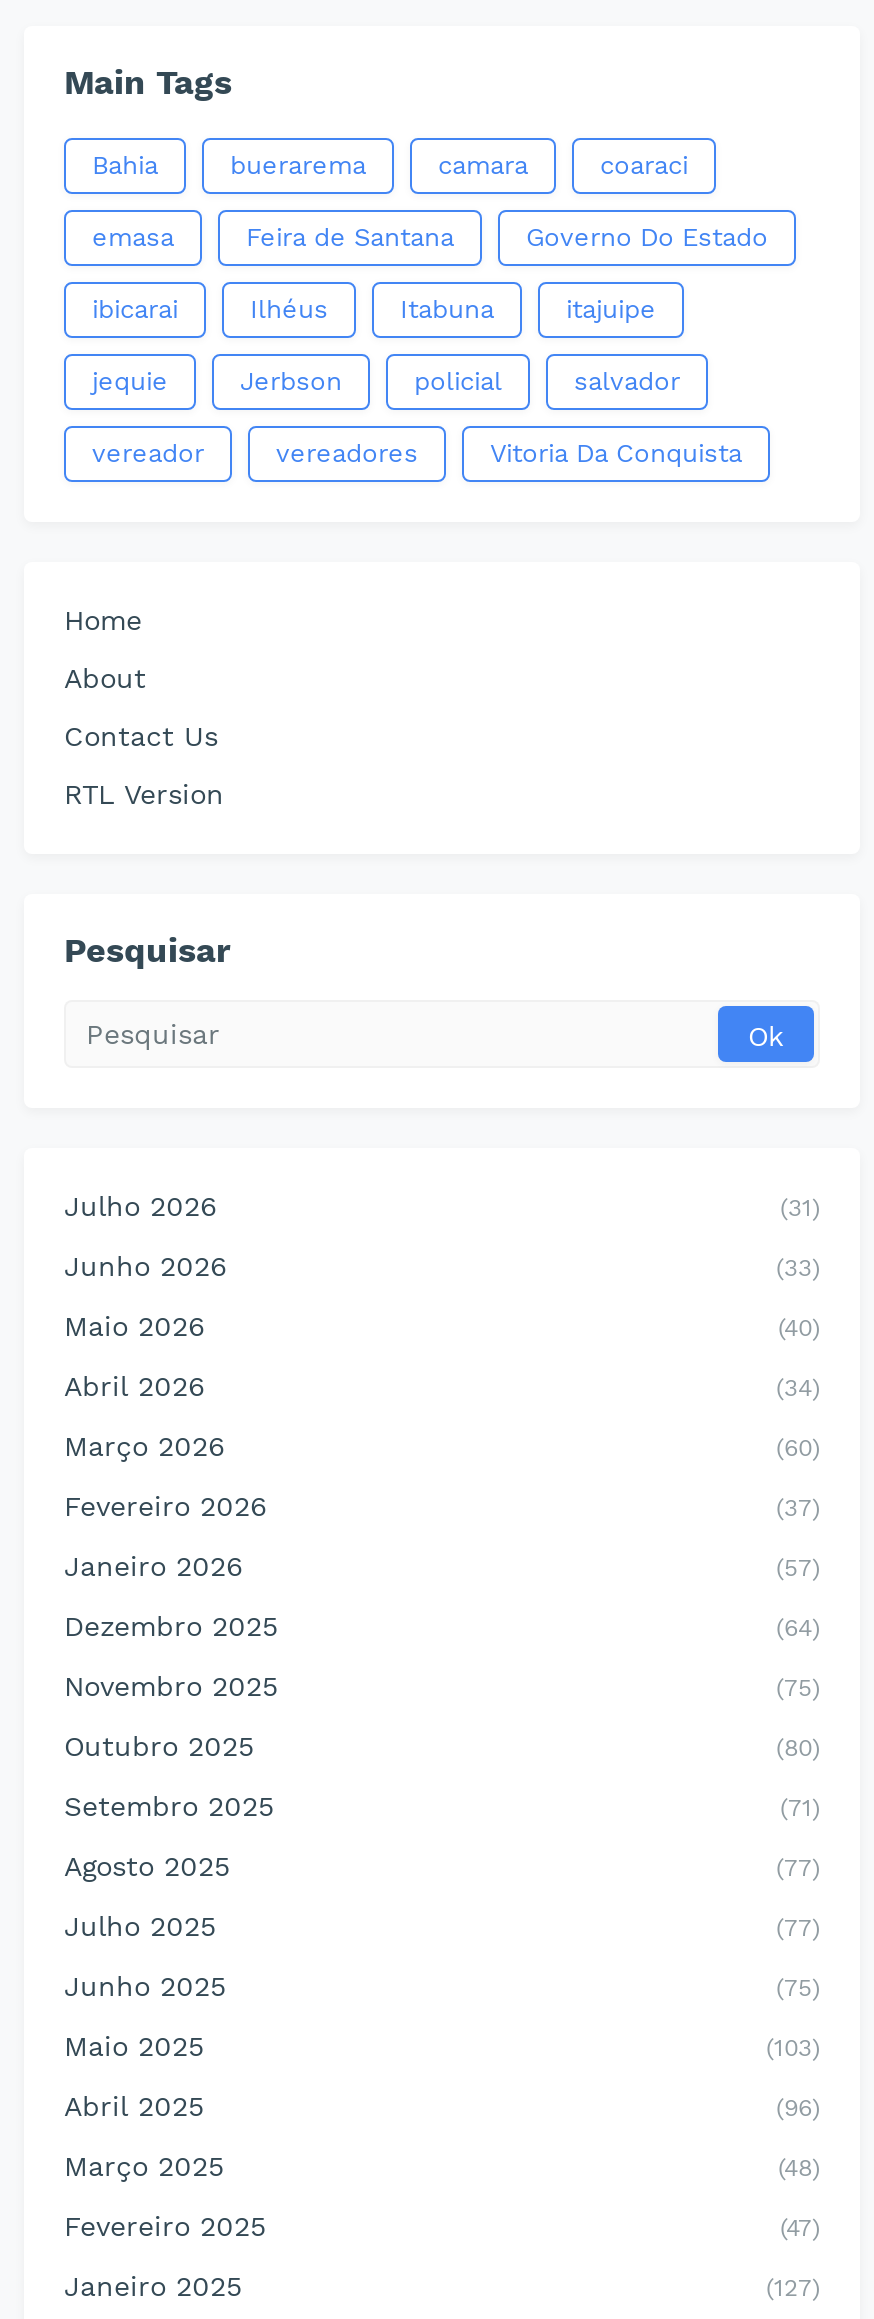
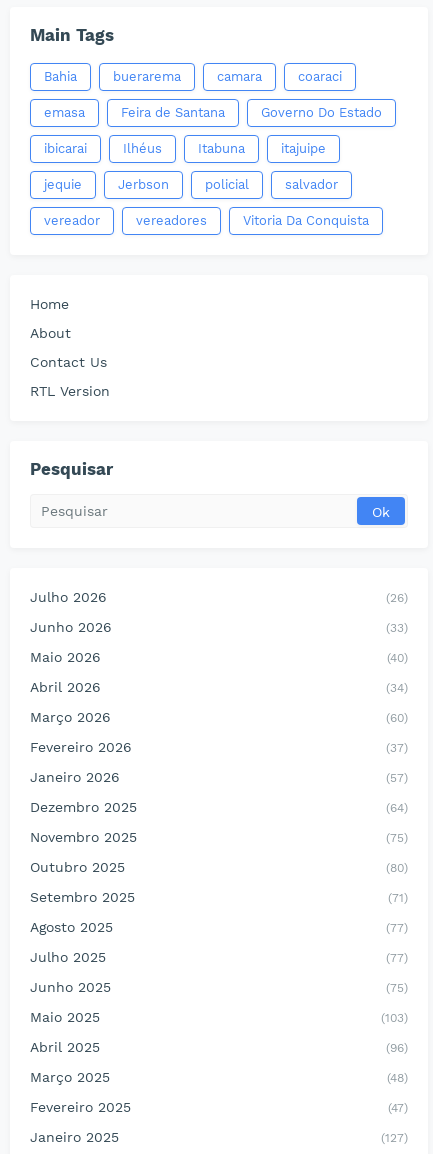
[780,1194,820,1222] (31) -> [386,591,408,605] (26)

